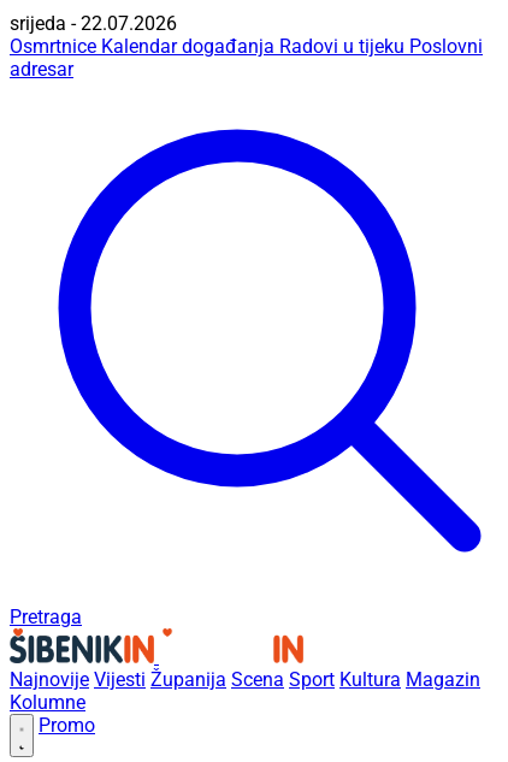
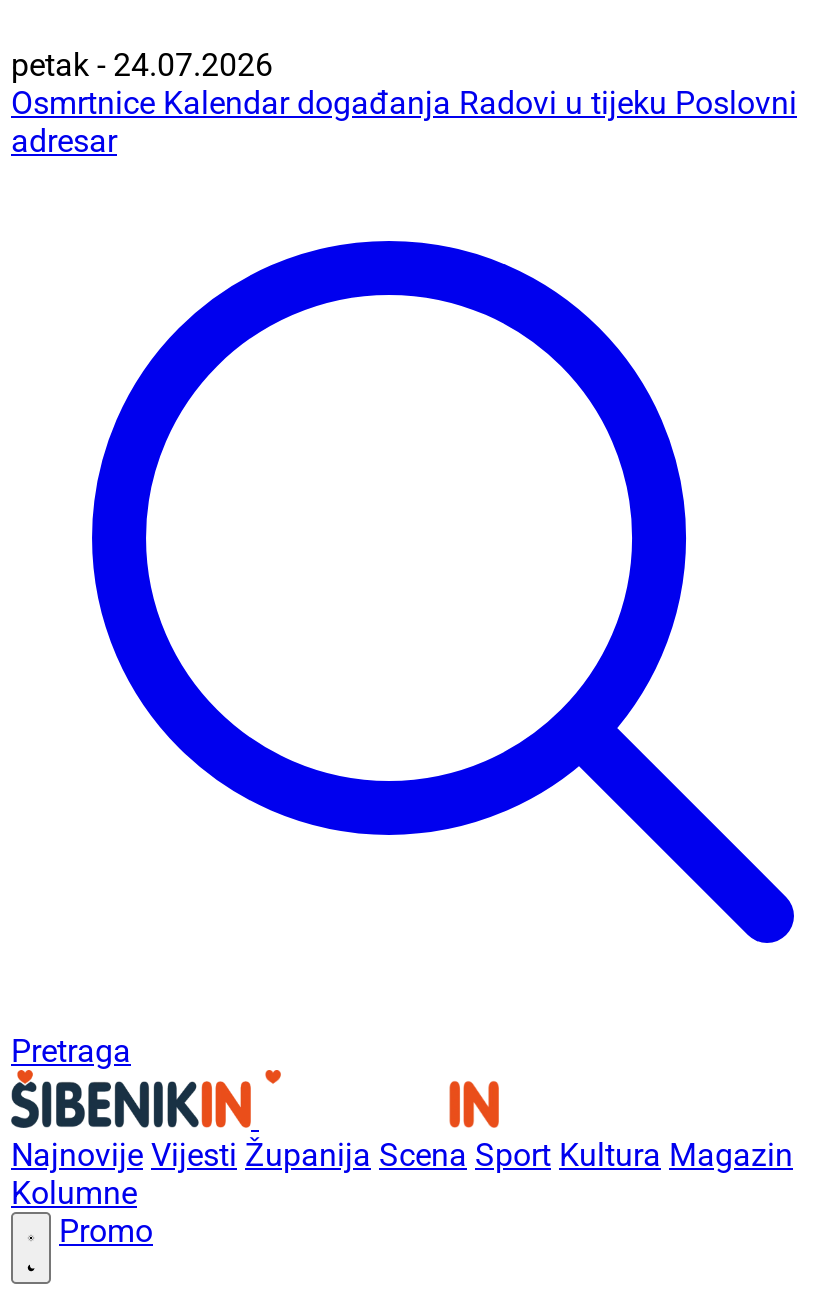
[10,12,177,35] srijeda - 22.07.2026 -> [11,46,273,84] petak - 24.07.2026

